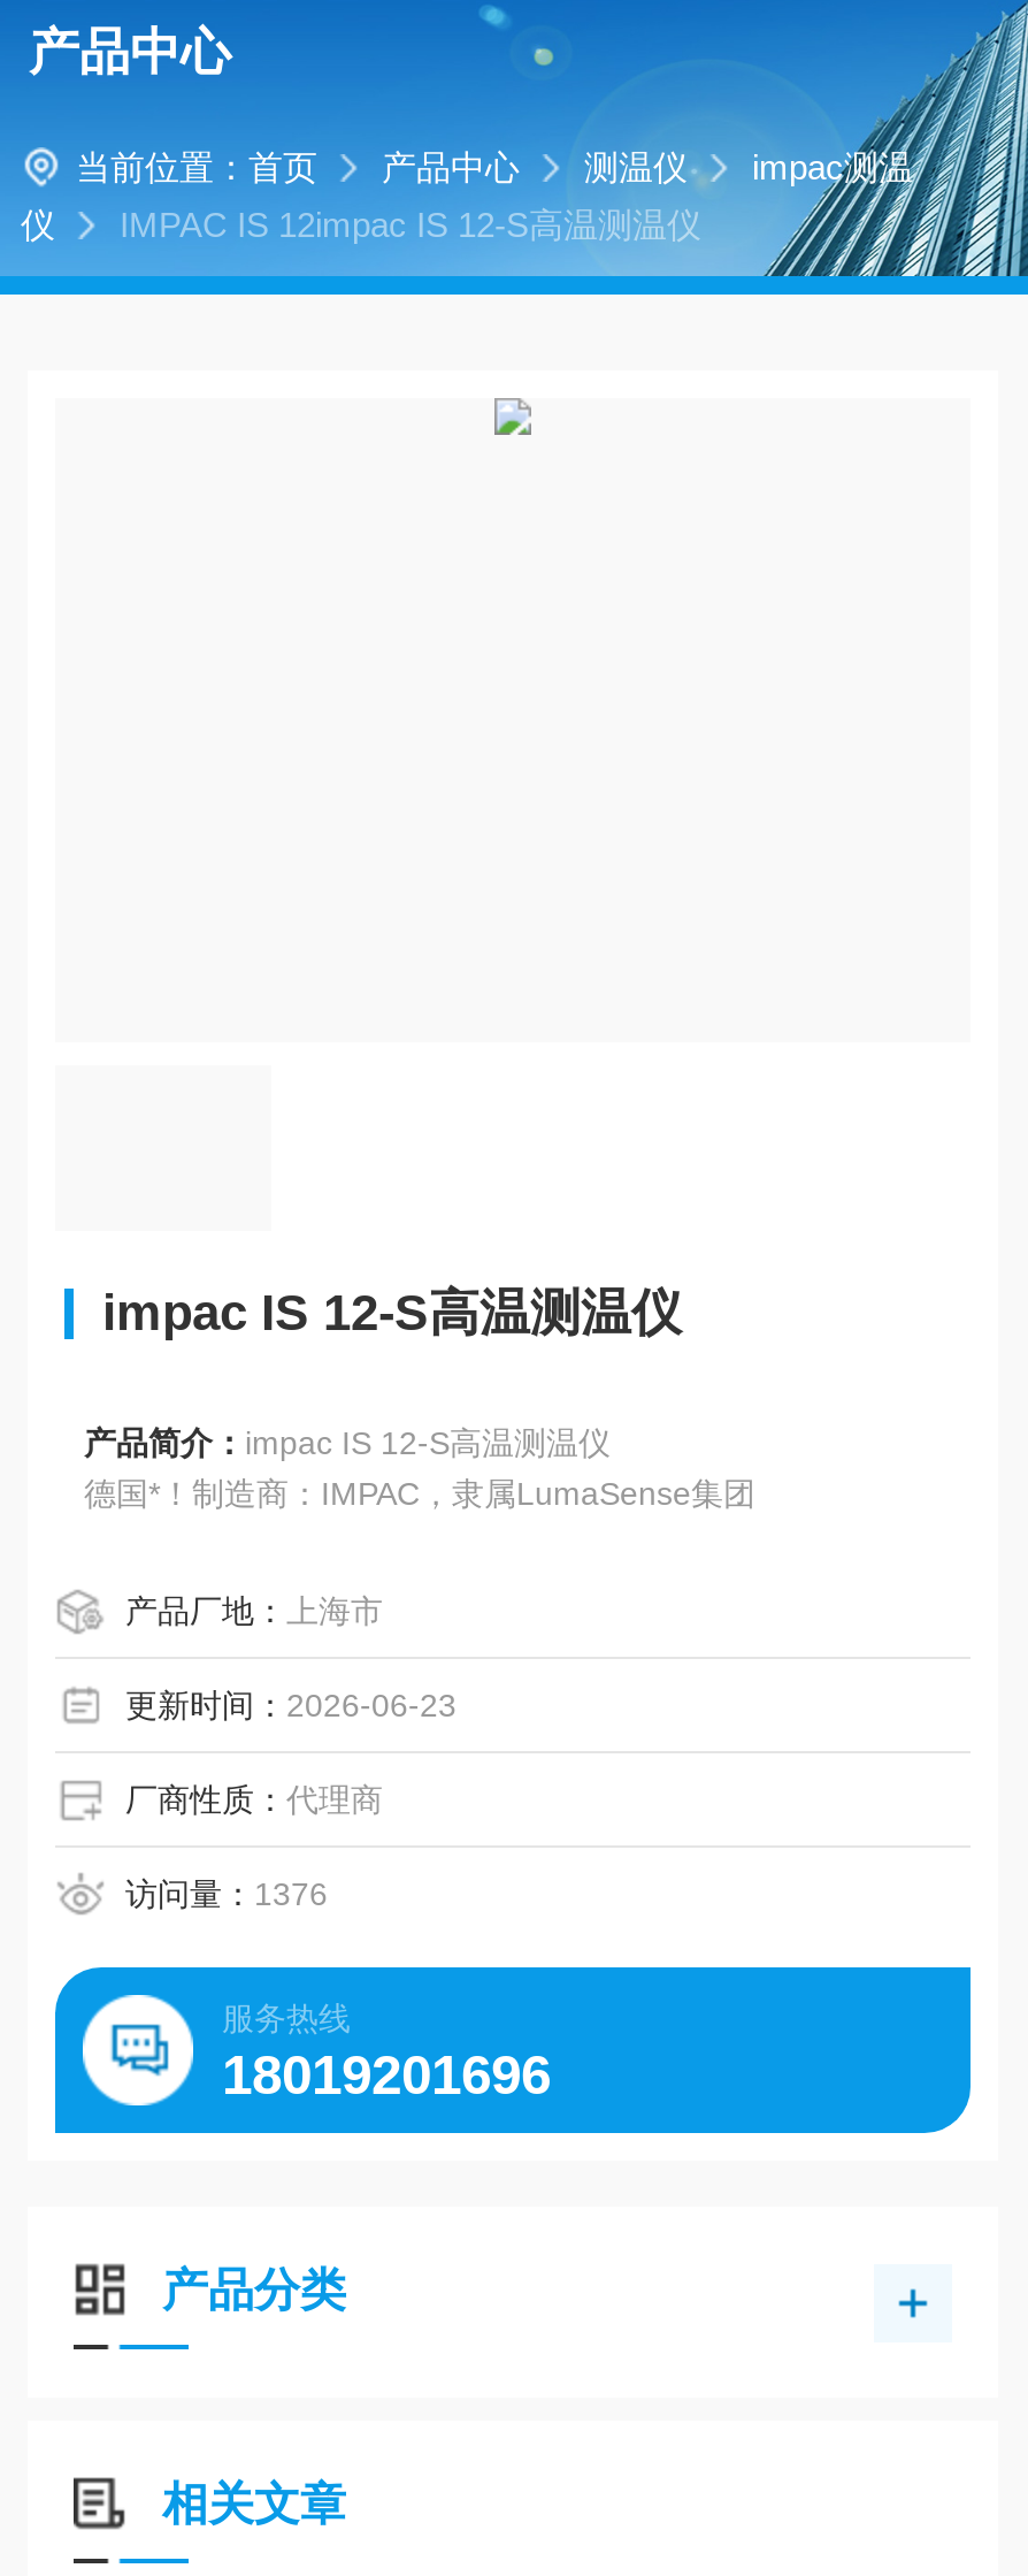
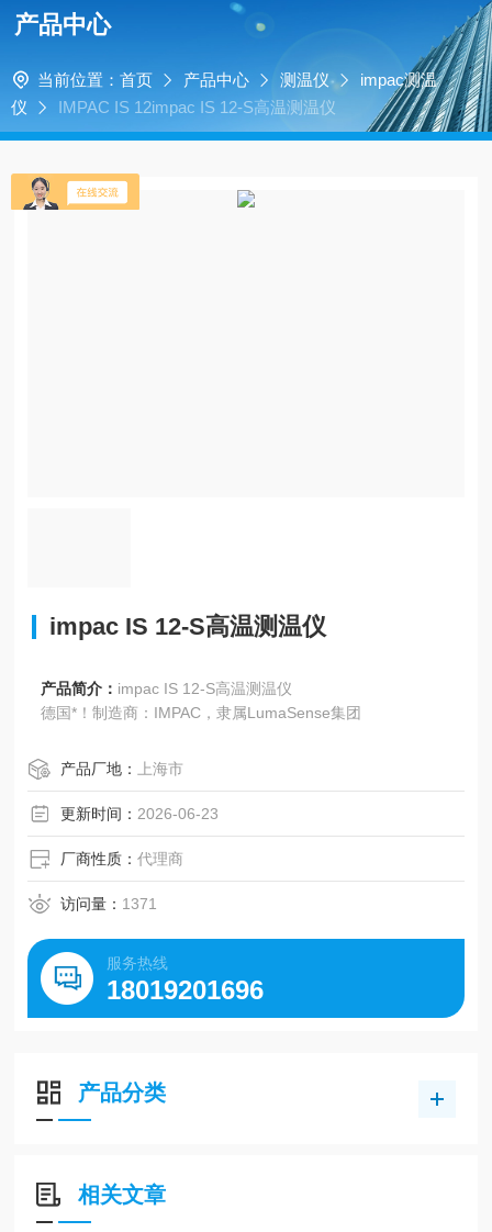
none -> [10,172,141,211] [image]
[125,1875,327,1912] 访问量：1376 -> [61,895,157,912] 访问量：1371

